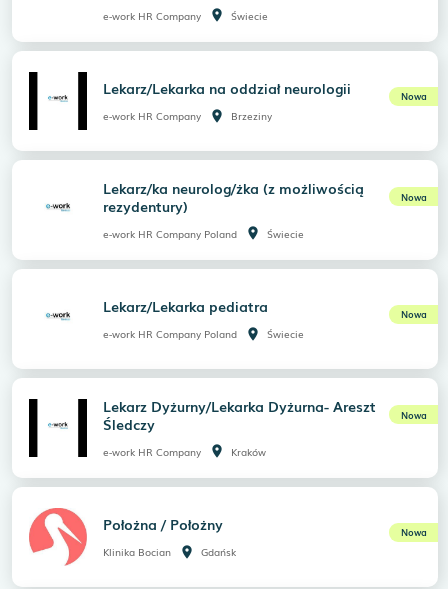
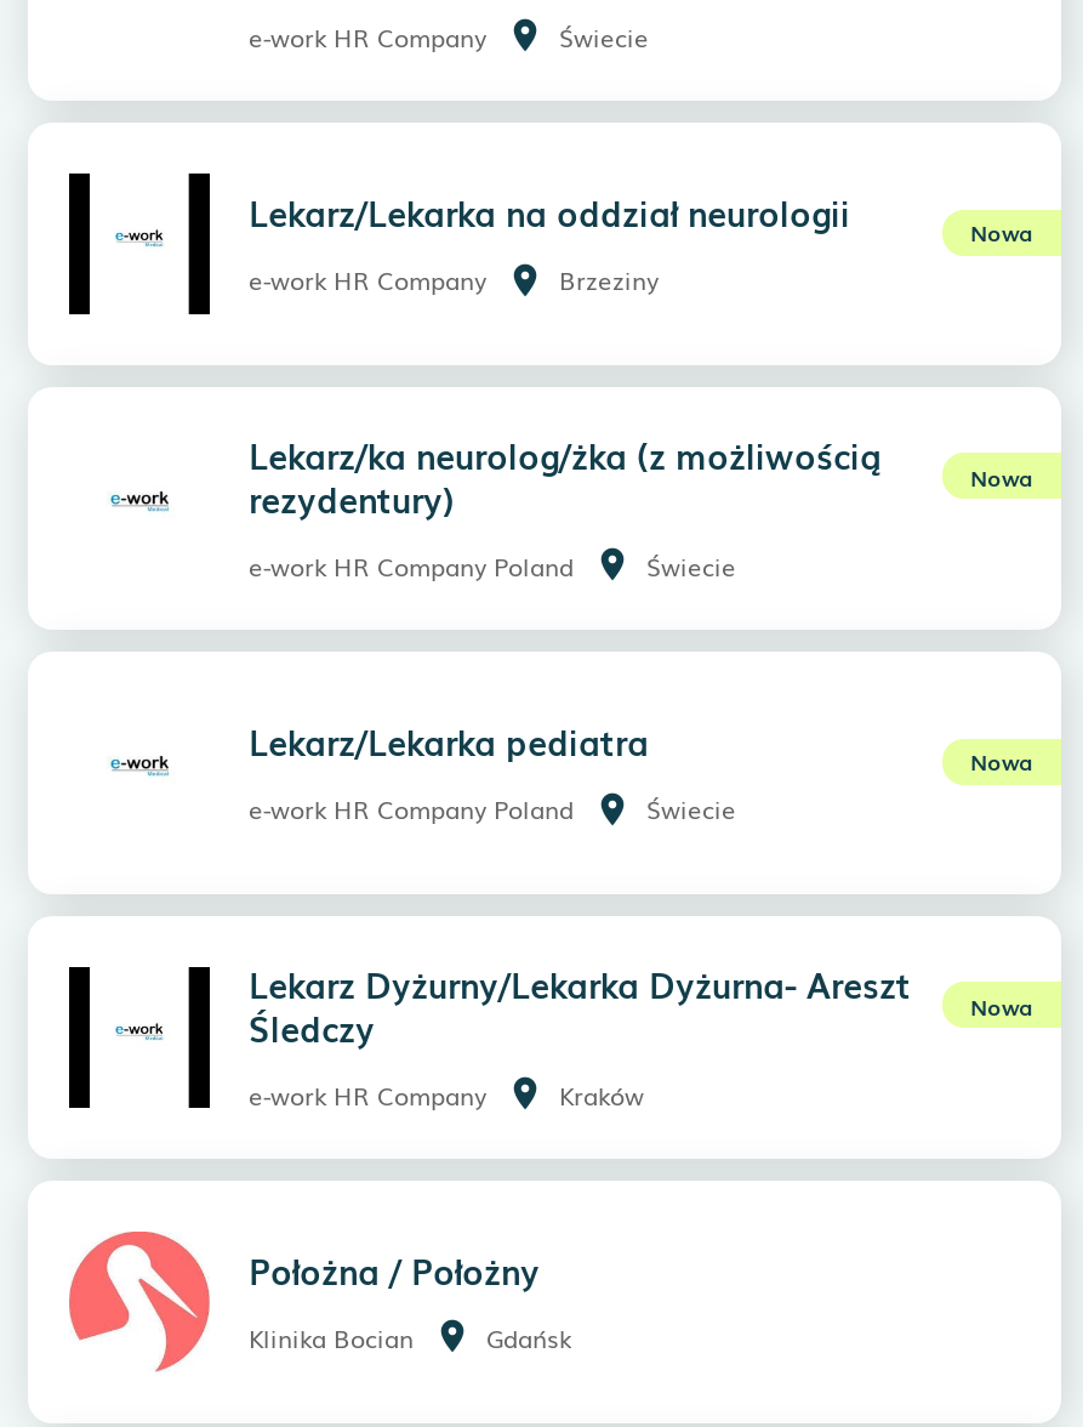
[400,525,426,539] Nowa -> none

